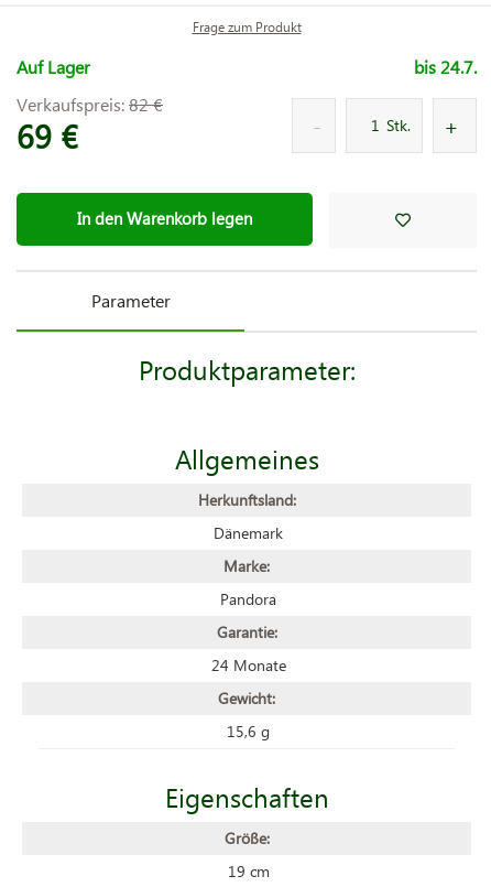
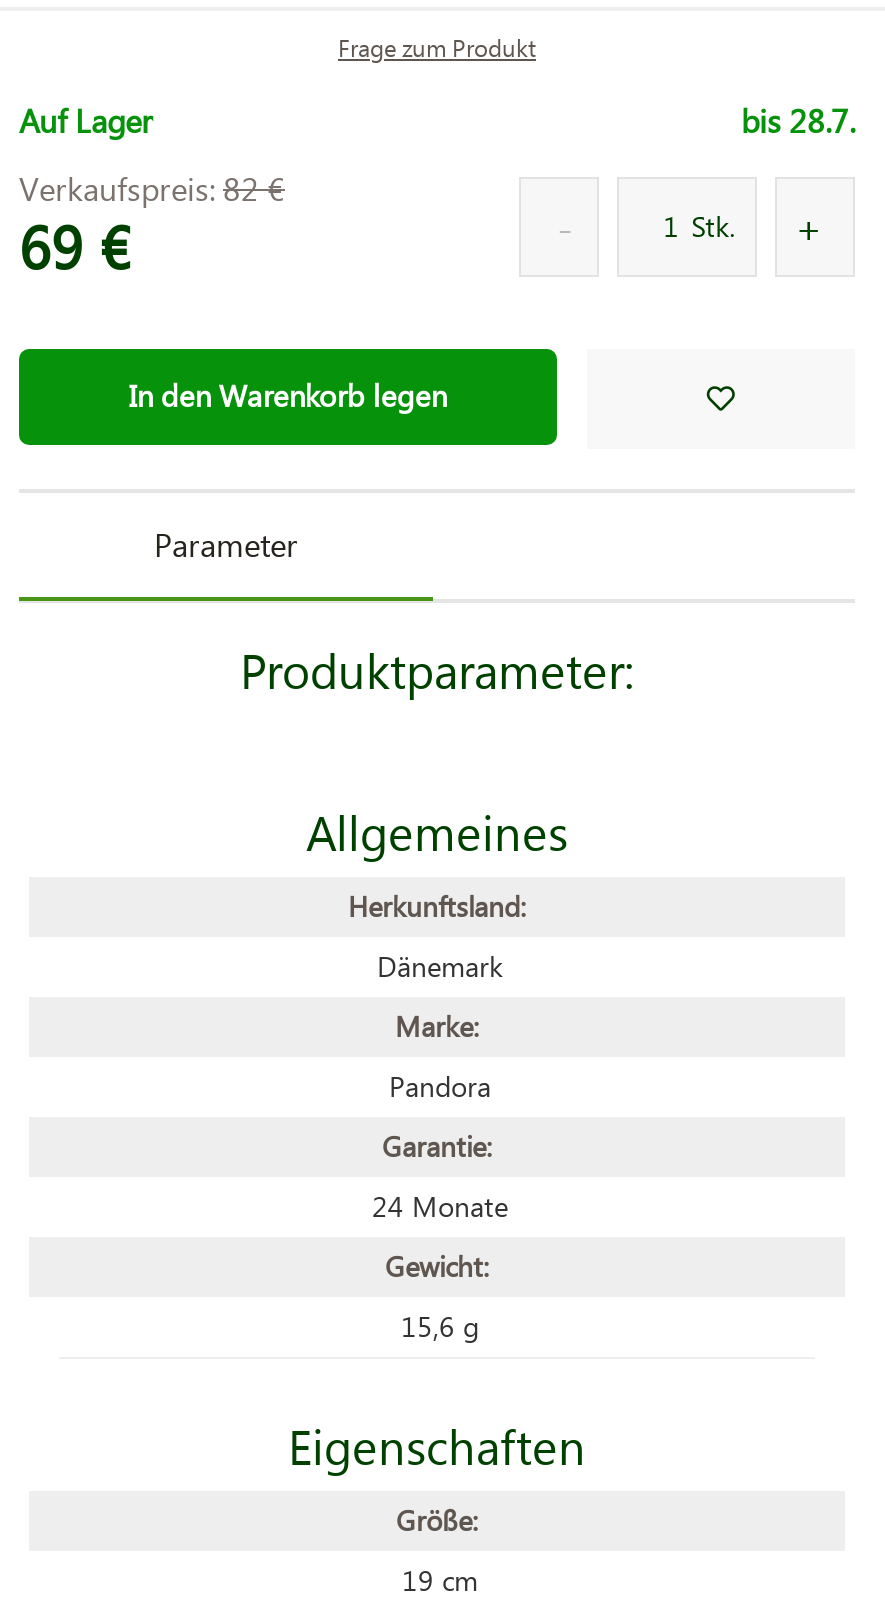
[414,55,477,78] bis 24.7. -> [741,98,855,140] bis 28.7.

